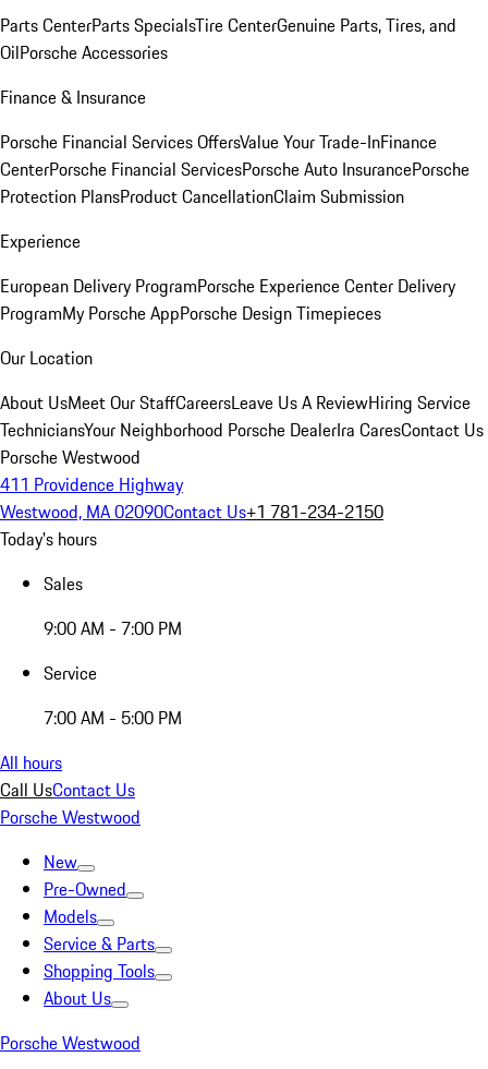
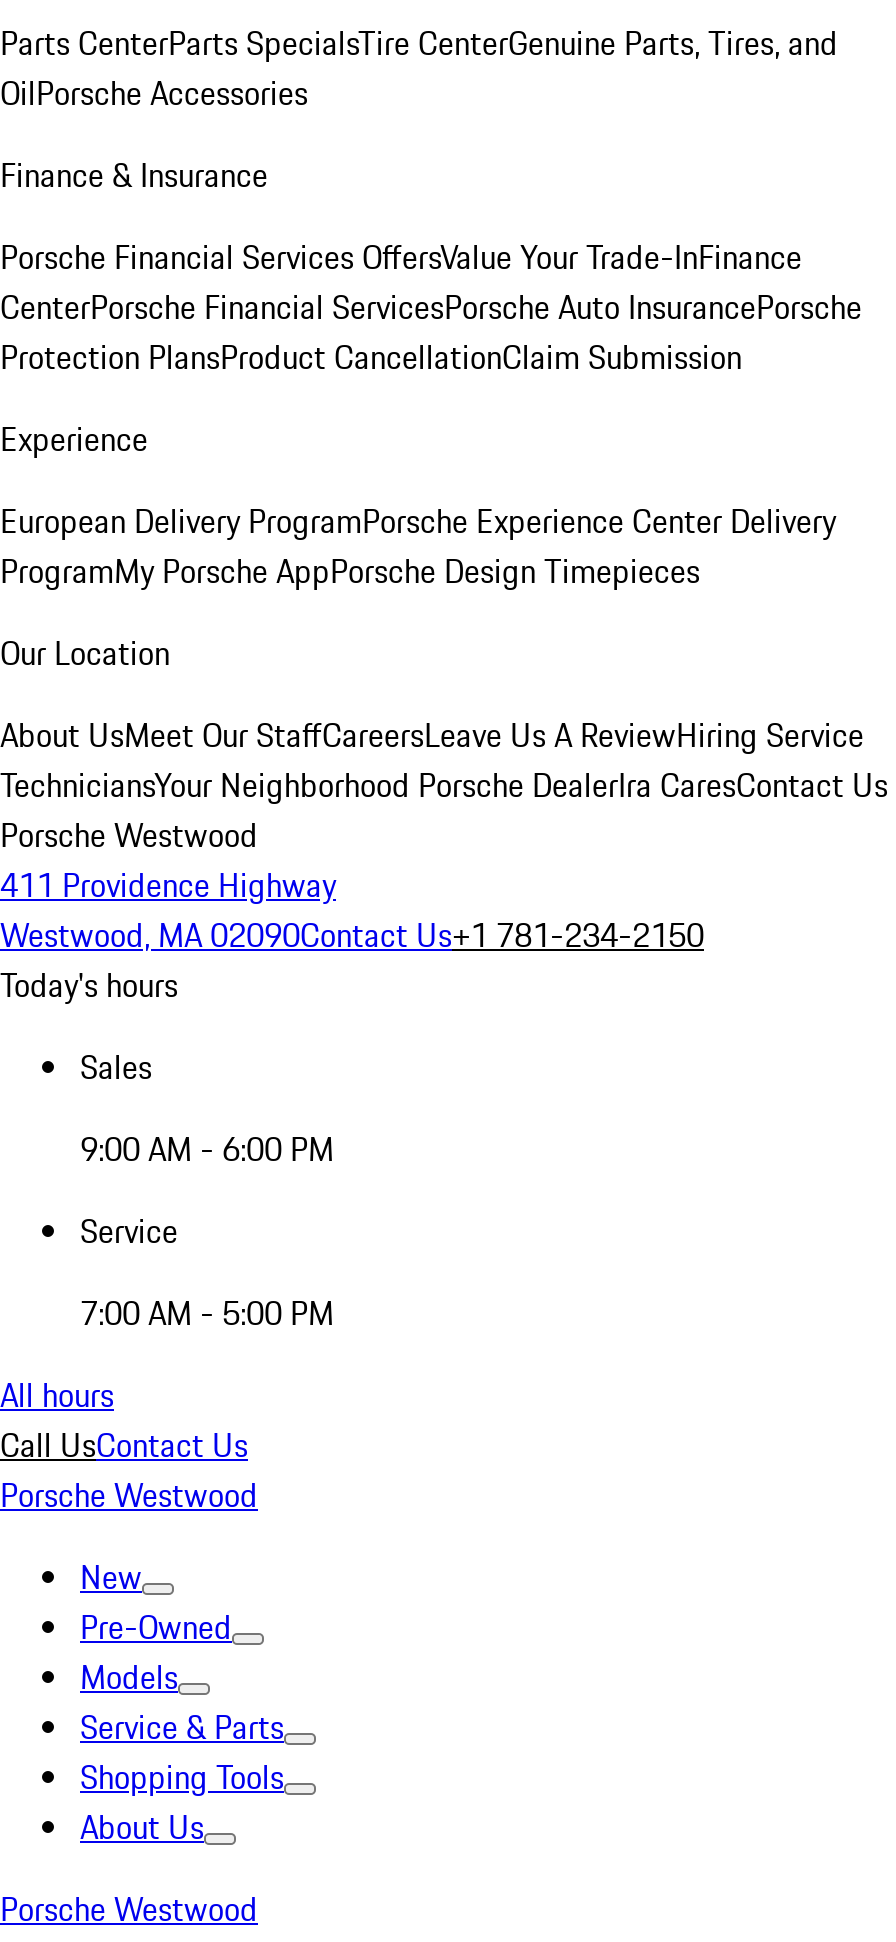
[44,615,182,641] 9:00 AM - 7:00 PM -> [80,1125,334,1173] 9:00 AM - 6:00 PM

